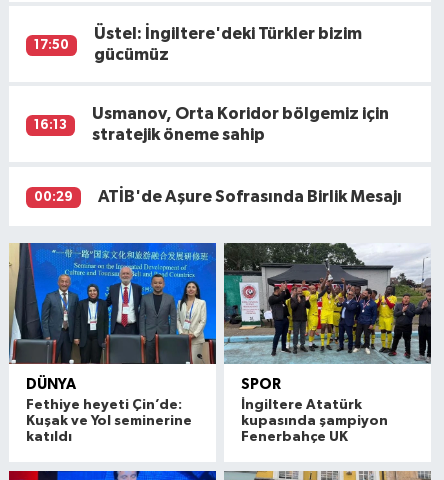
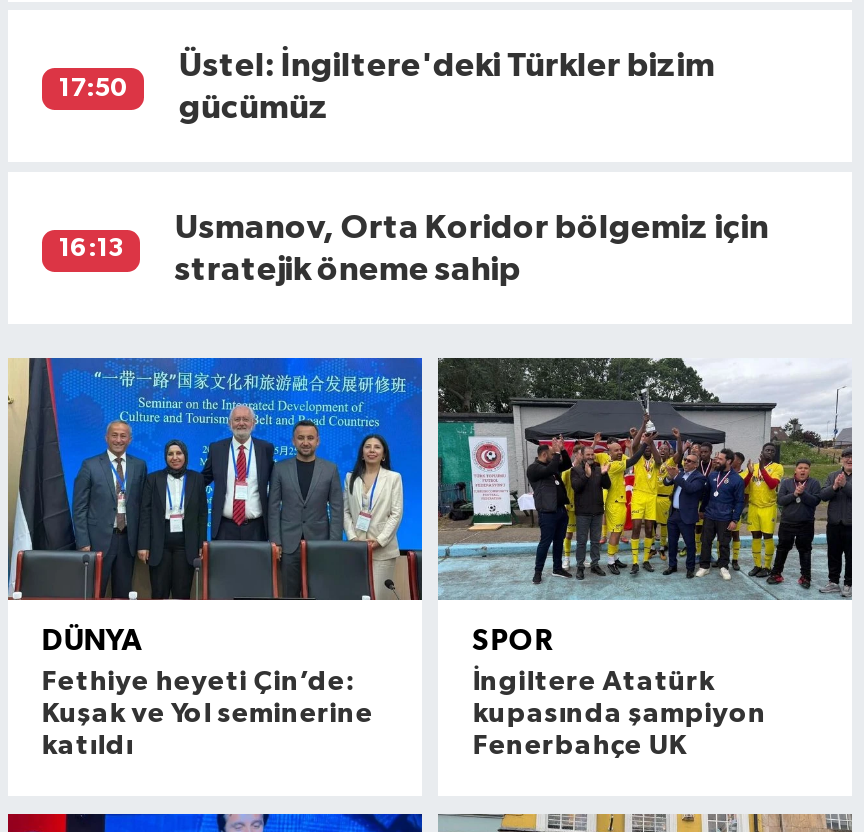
[34,188,402,205] 00:29 | ATİB'de Aşure Sofrasında Birlik Mesajı -> none

